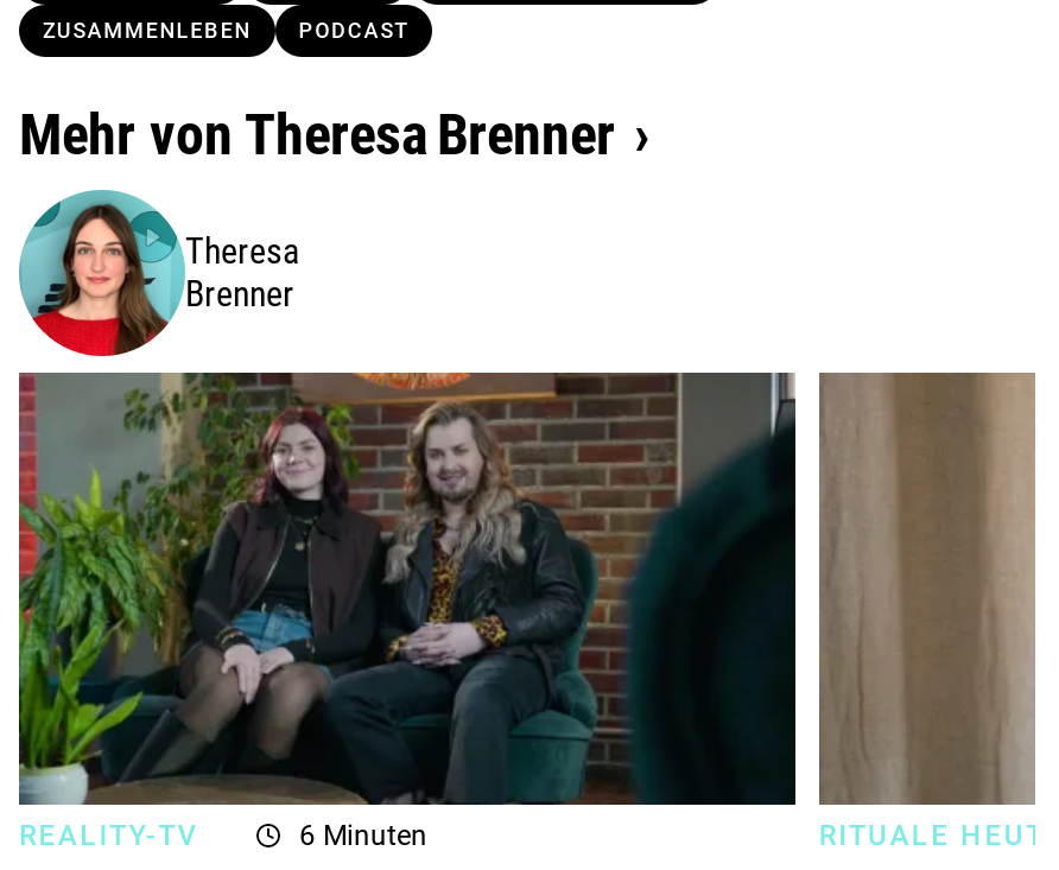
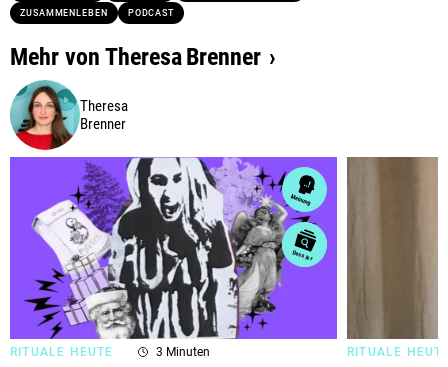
[17,370,798,851] [image] | REALITY-TV | 6 Minuten -> [9,156,338,359] [image] | RITUALE HEUTE | 3 Minuten

